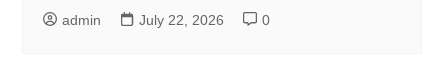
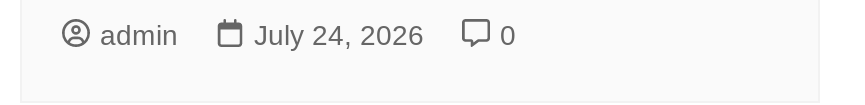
[139,12,224,28] July 22, 2026 -> [254,20,424,52] July 24, 2026

